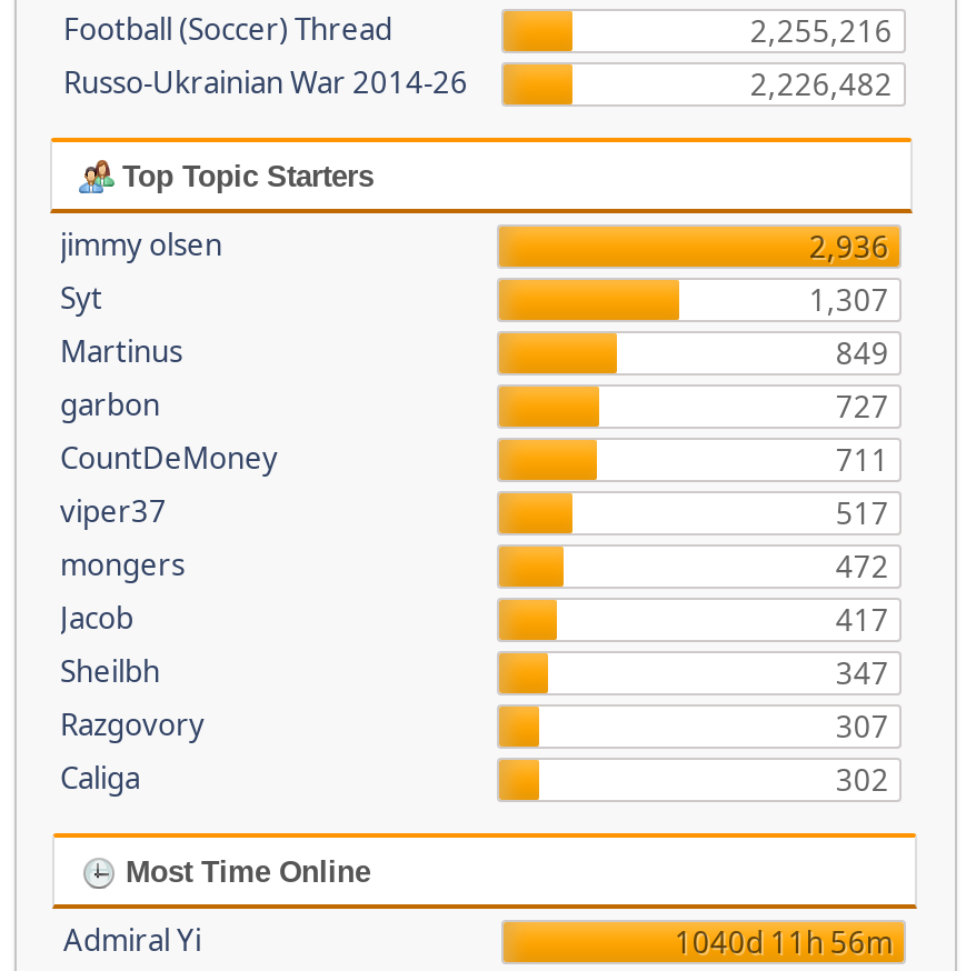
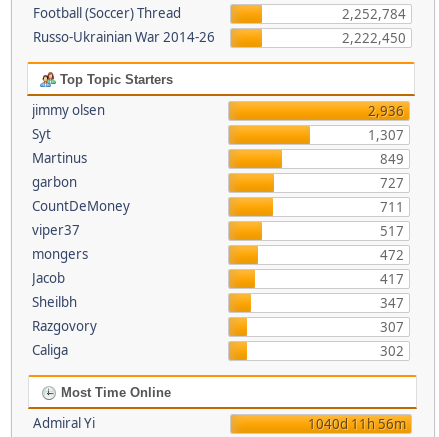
[750,11,892,51] 2,255,216 -> [342,5,406,23] 2,252,784
[750,64,892,104] 2,226,482 -> [342,29,406,47] 2,222,450

